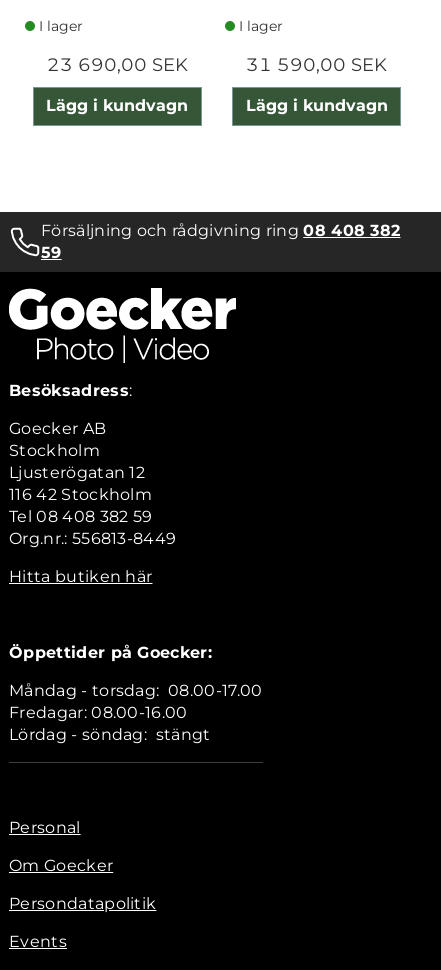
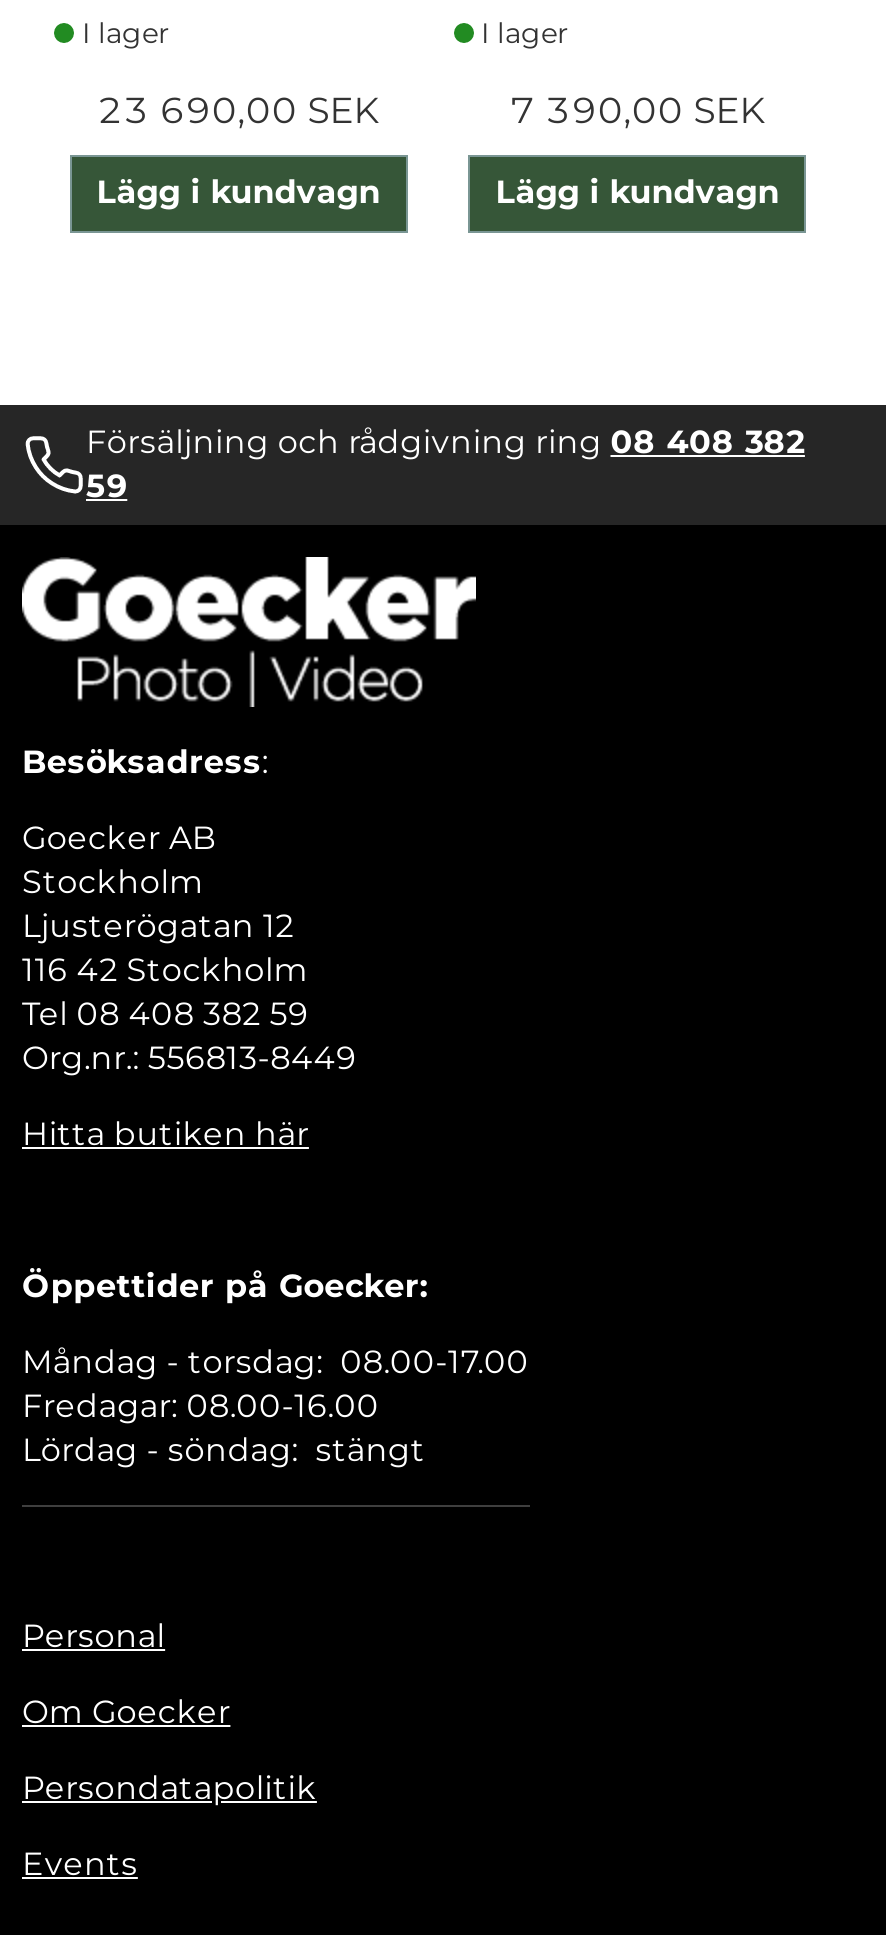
[246,54,387,76] 31 590,00 SEK -> [510,89,766,133] 7 390,00 SEK

